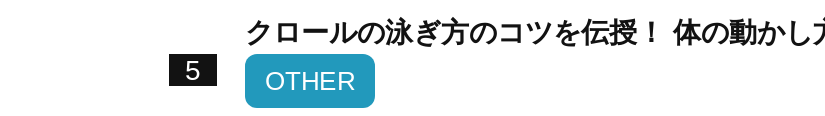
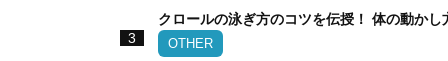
[185,54,201,86] 5 -> [128,30,136,46] 3

